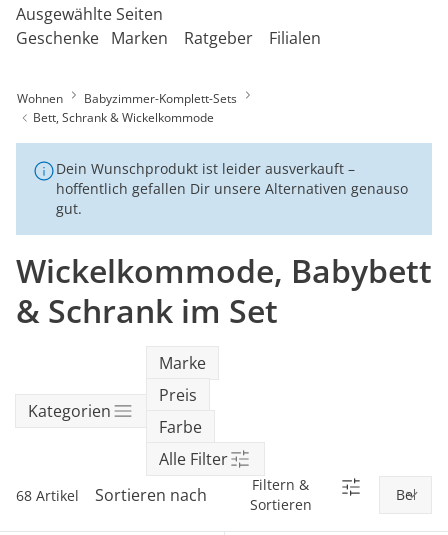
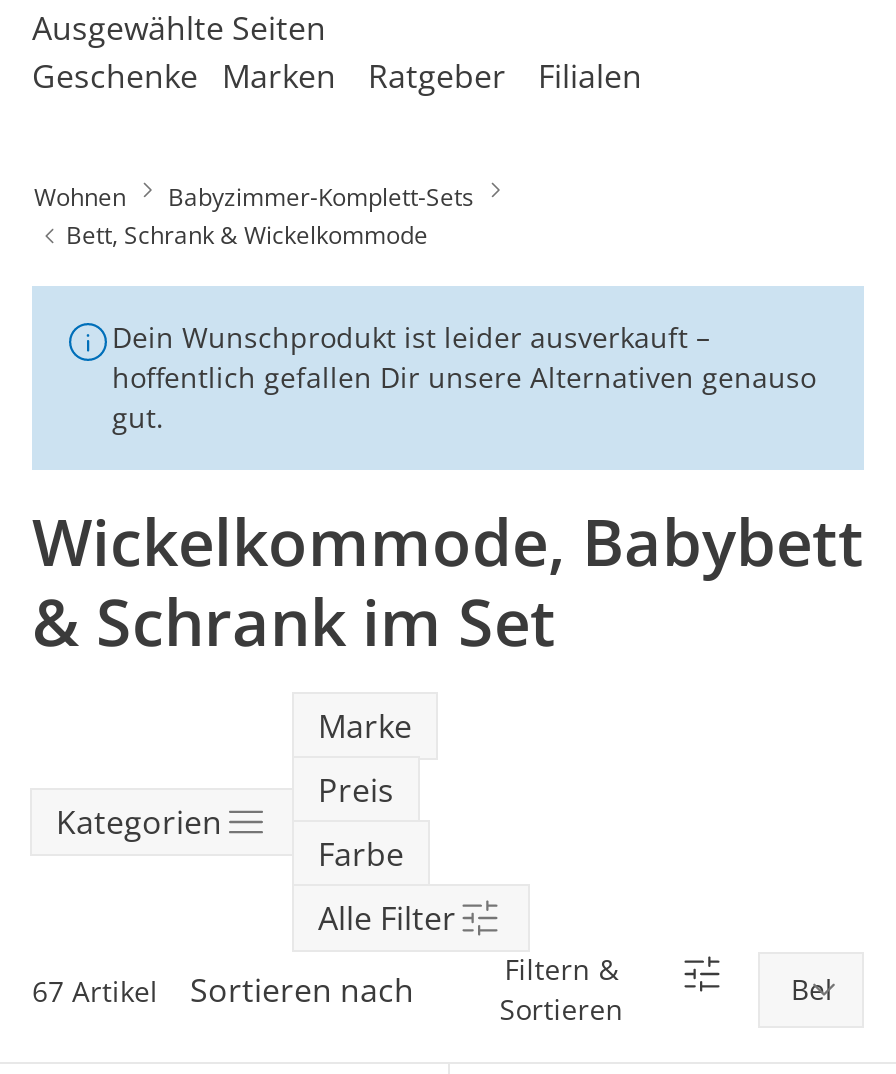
[16,485,79,504] 68 Artikel -> [32,971,158,1009] 67 Artikel

